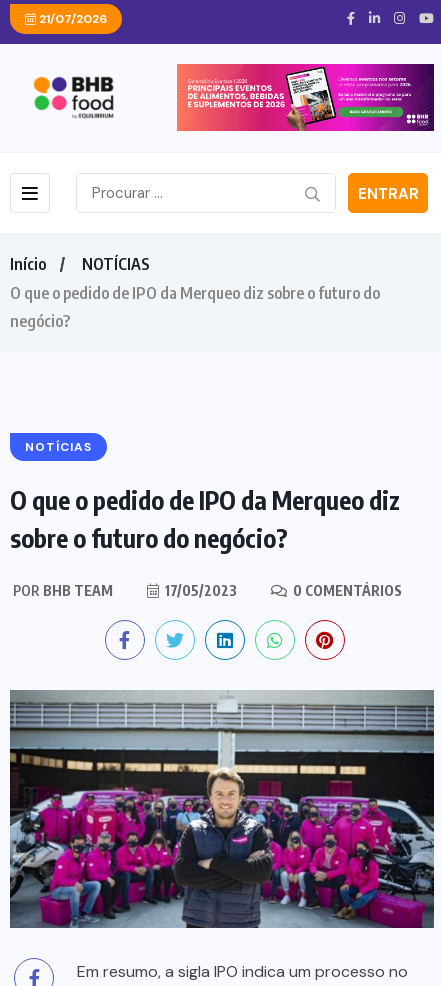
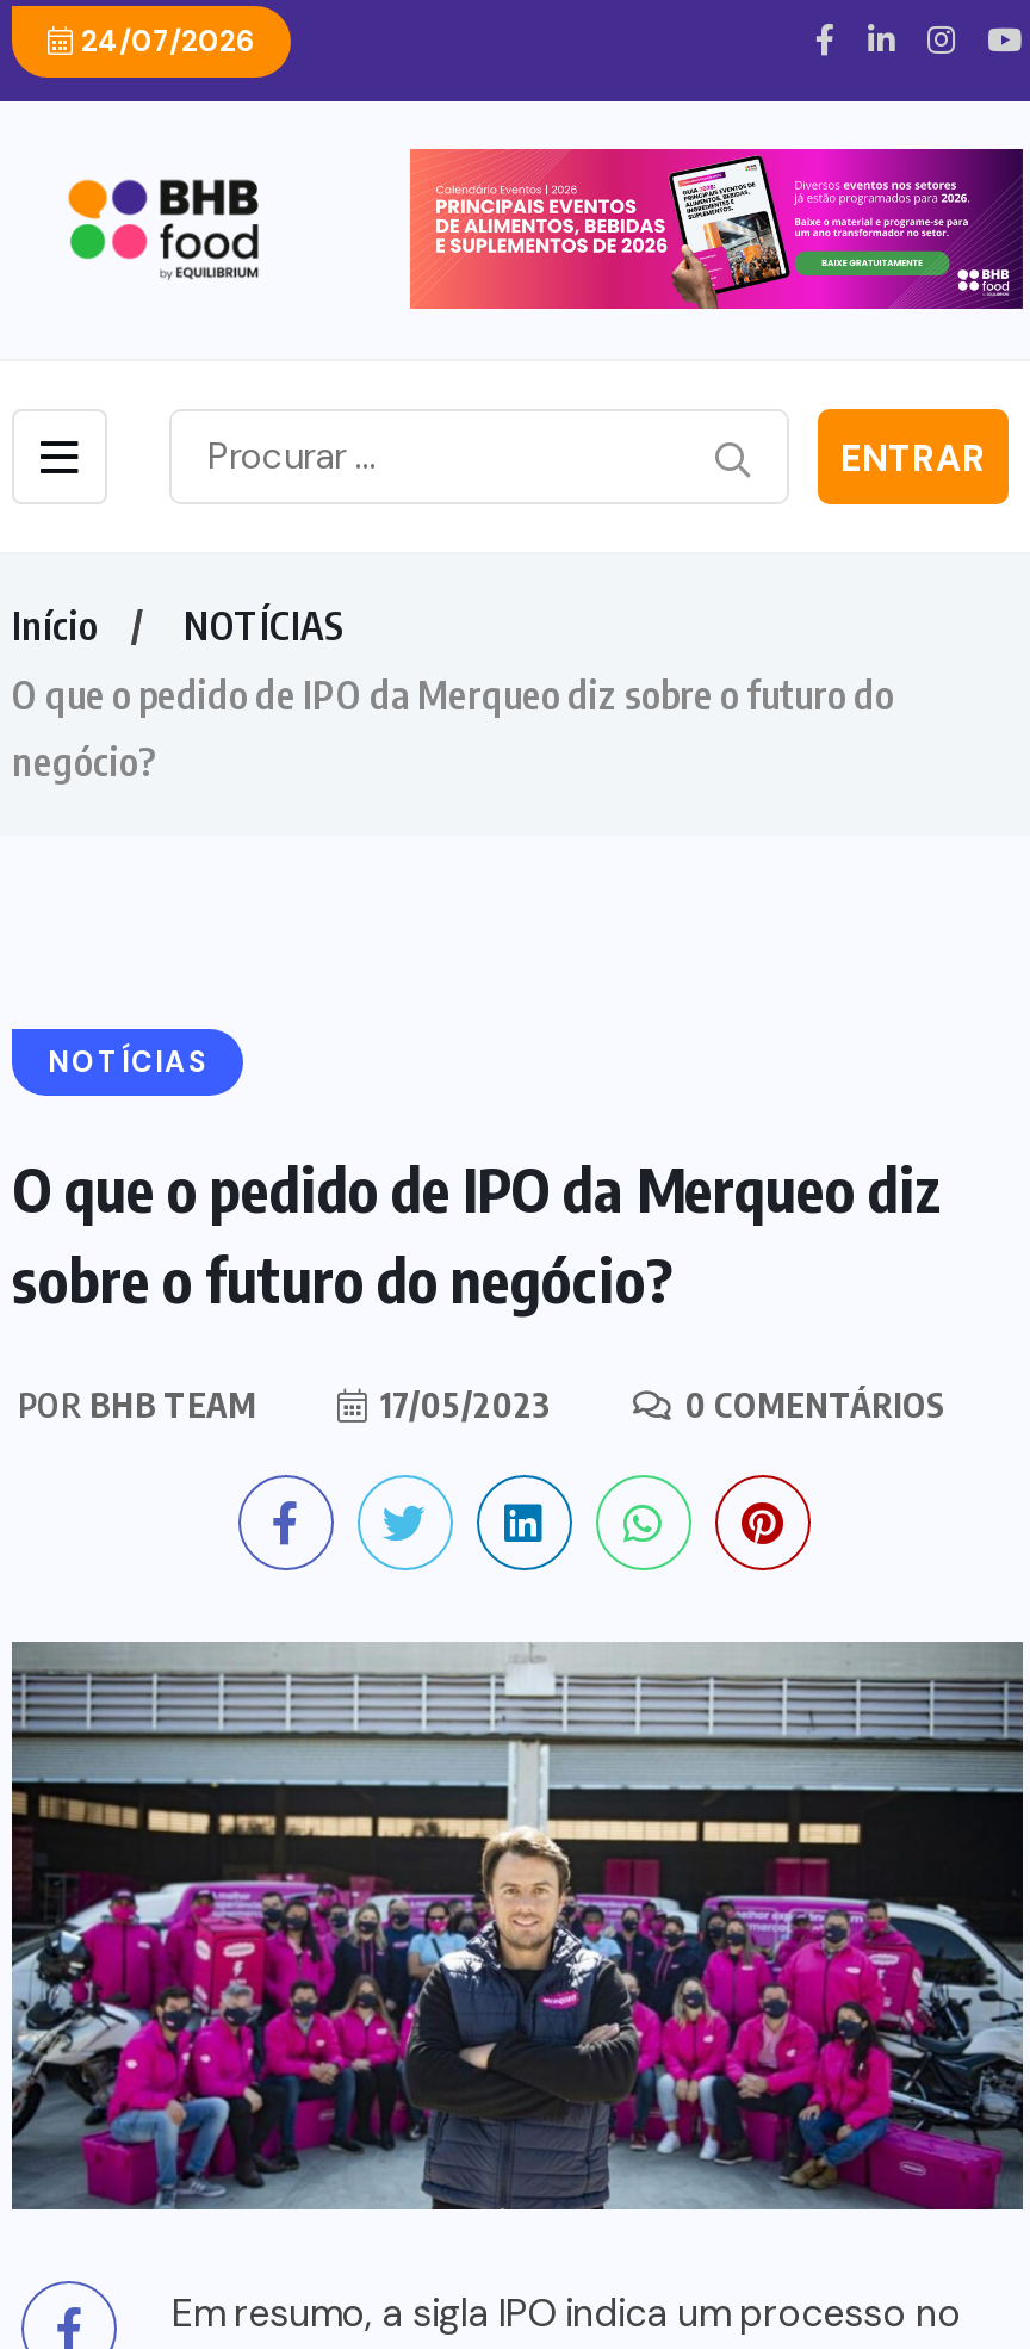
[36,11,107,27] 21/07/2026 -> [74,23,255,61] 24/07/2026

